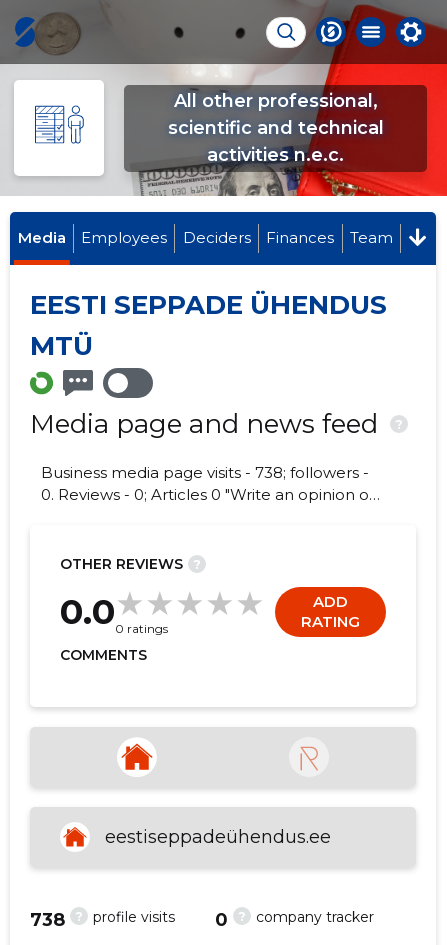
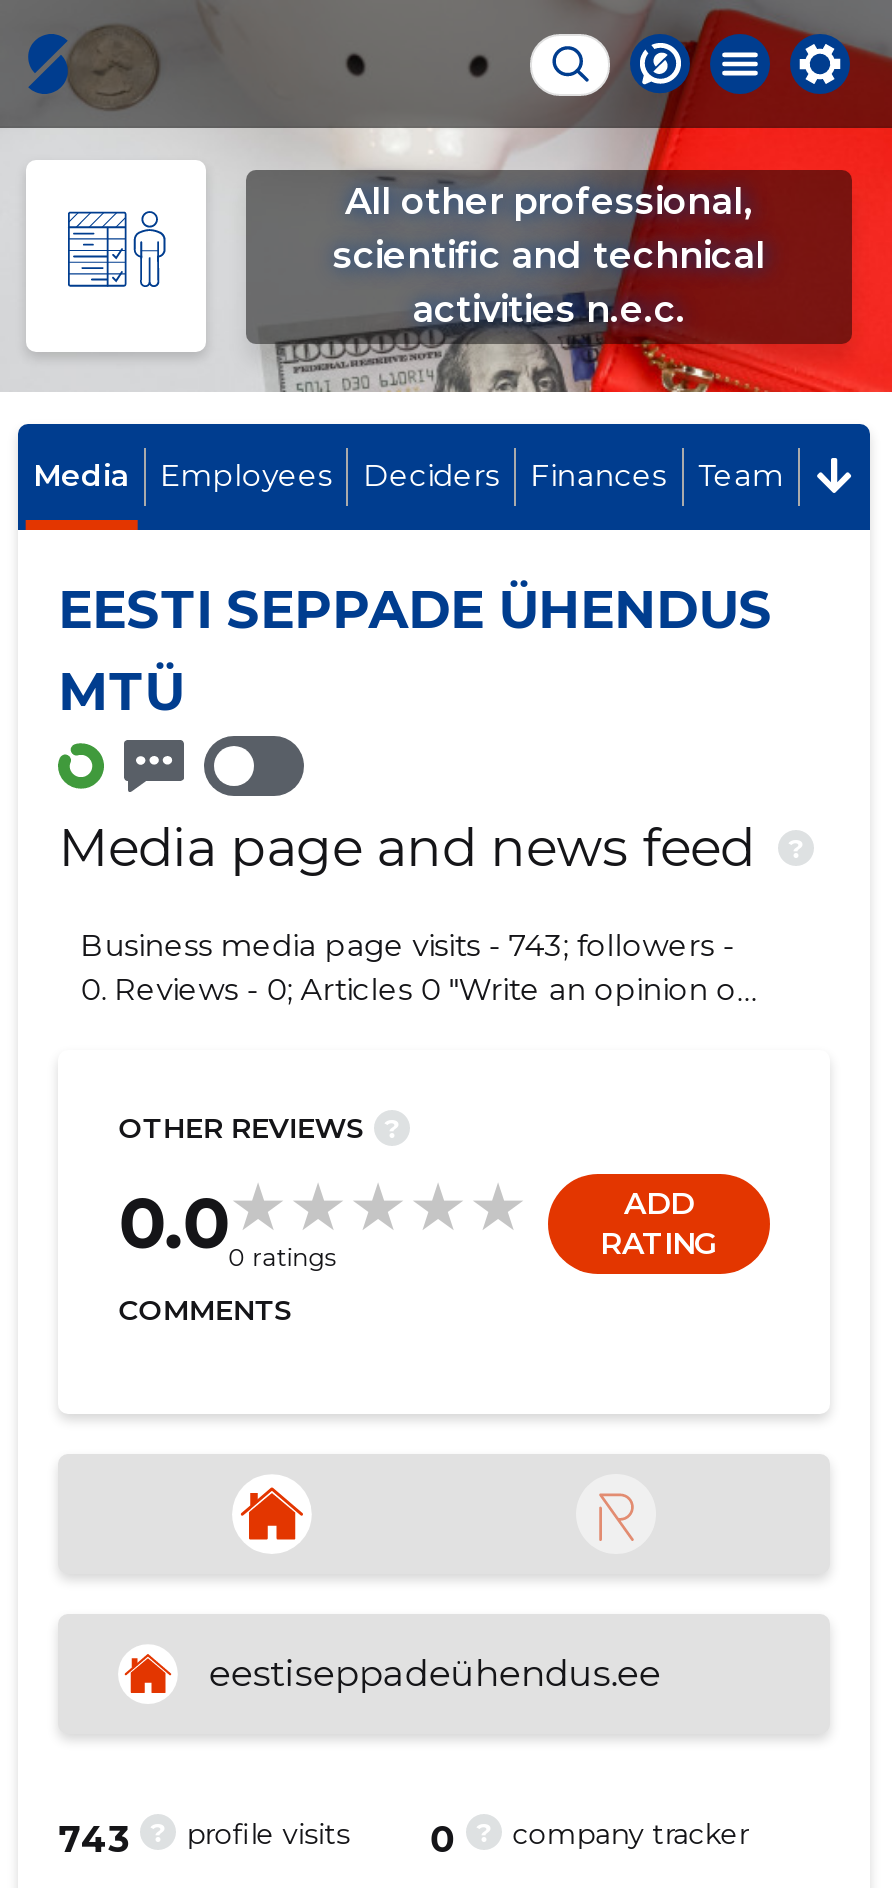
[41,463,369,482] Business media page visits - 738; followers - -> [80,927,734,965] Business media page visits - 743; followers -
[30,909,65,931] 738 -> [58,1819,130,1863] 743

